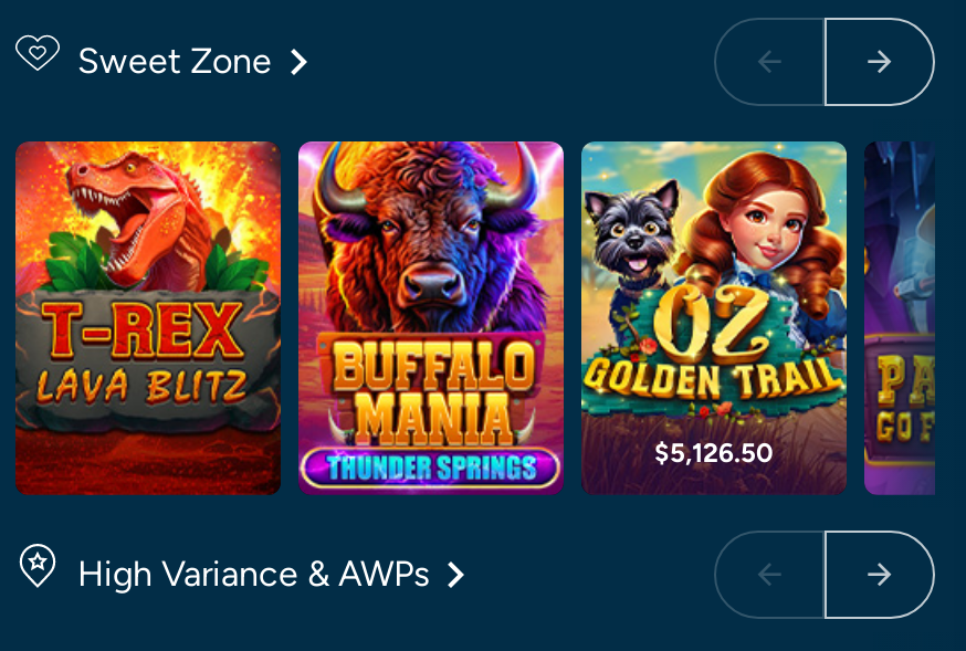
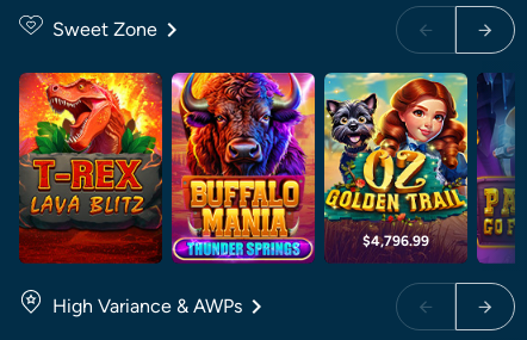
[654,437,774,468] $5,126.50 -> [362,233,429,249] $4,796.99

